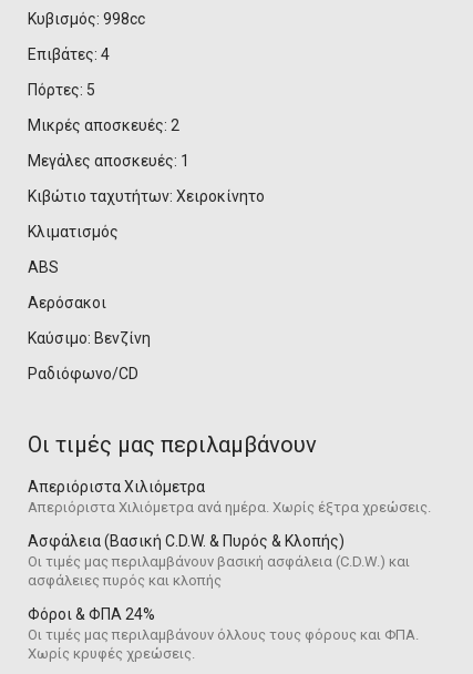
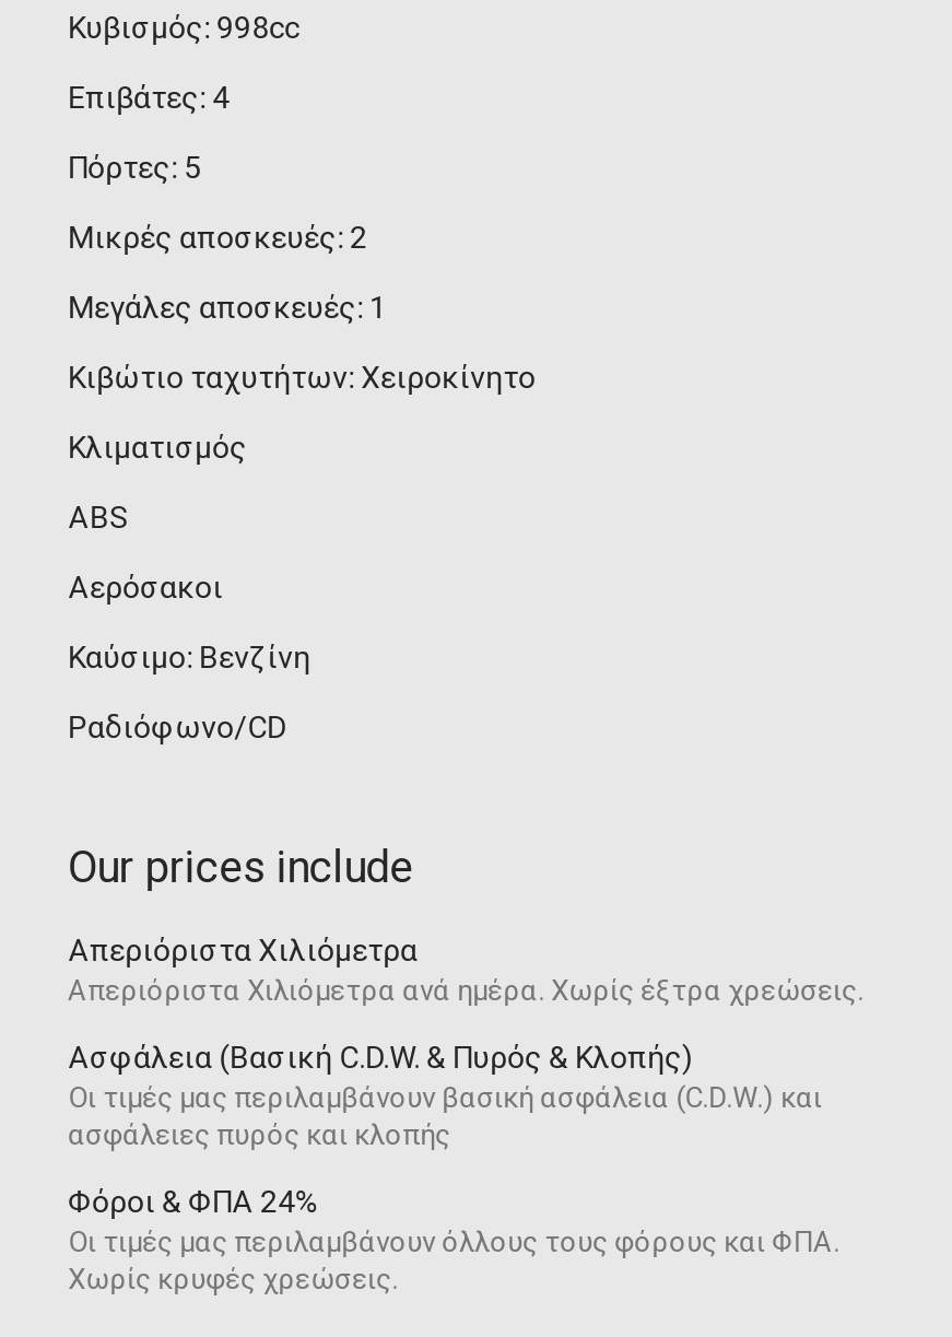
[27,432,316,458] Οι τιμές μας περιλαμβάνουν -> [68,842,413,894] Our prices include

